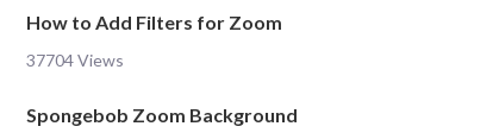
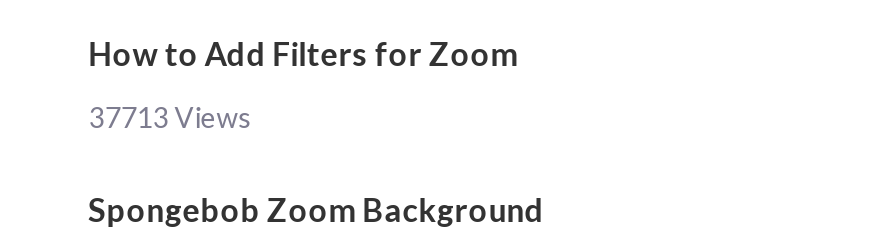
[26,50,124,71] 37704 Views -> [89,101,253,135] 37713 Views

